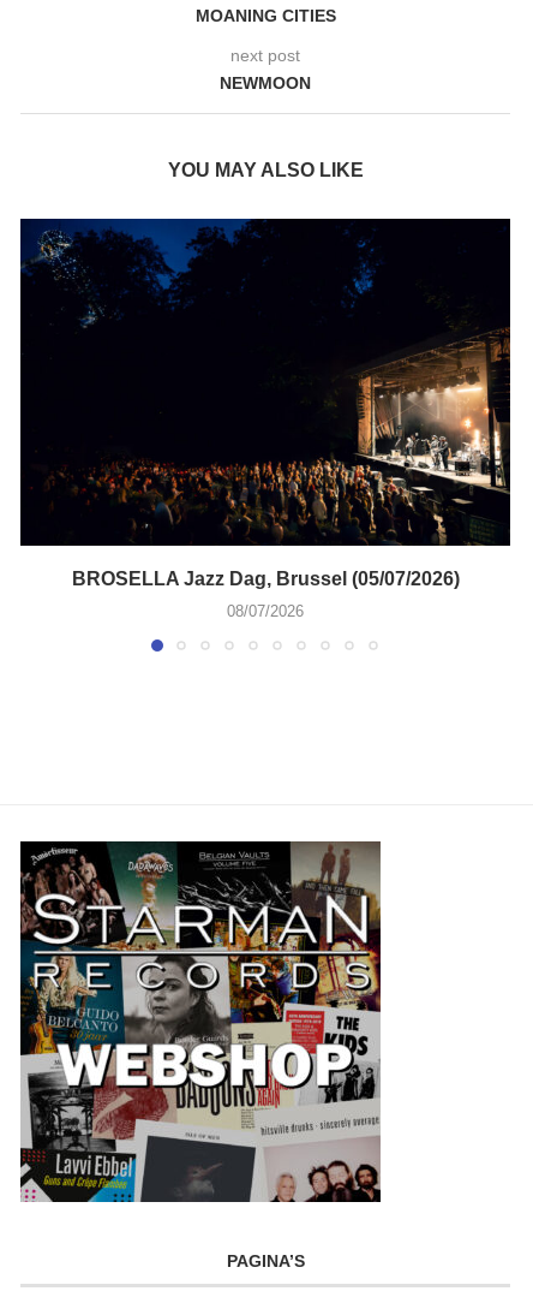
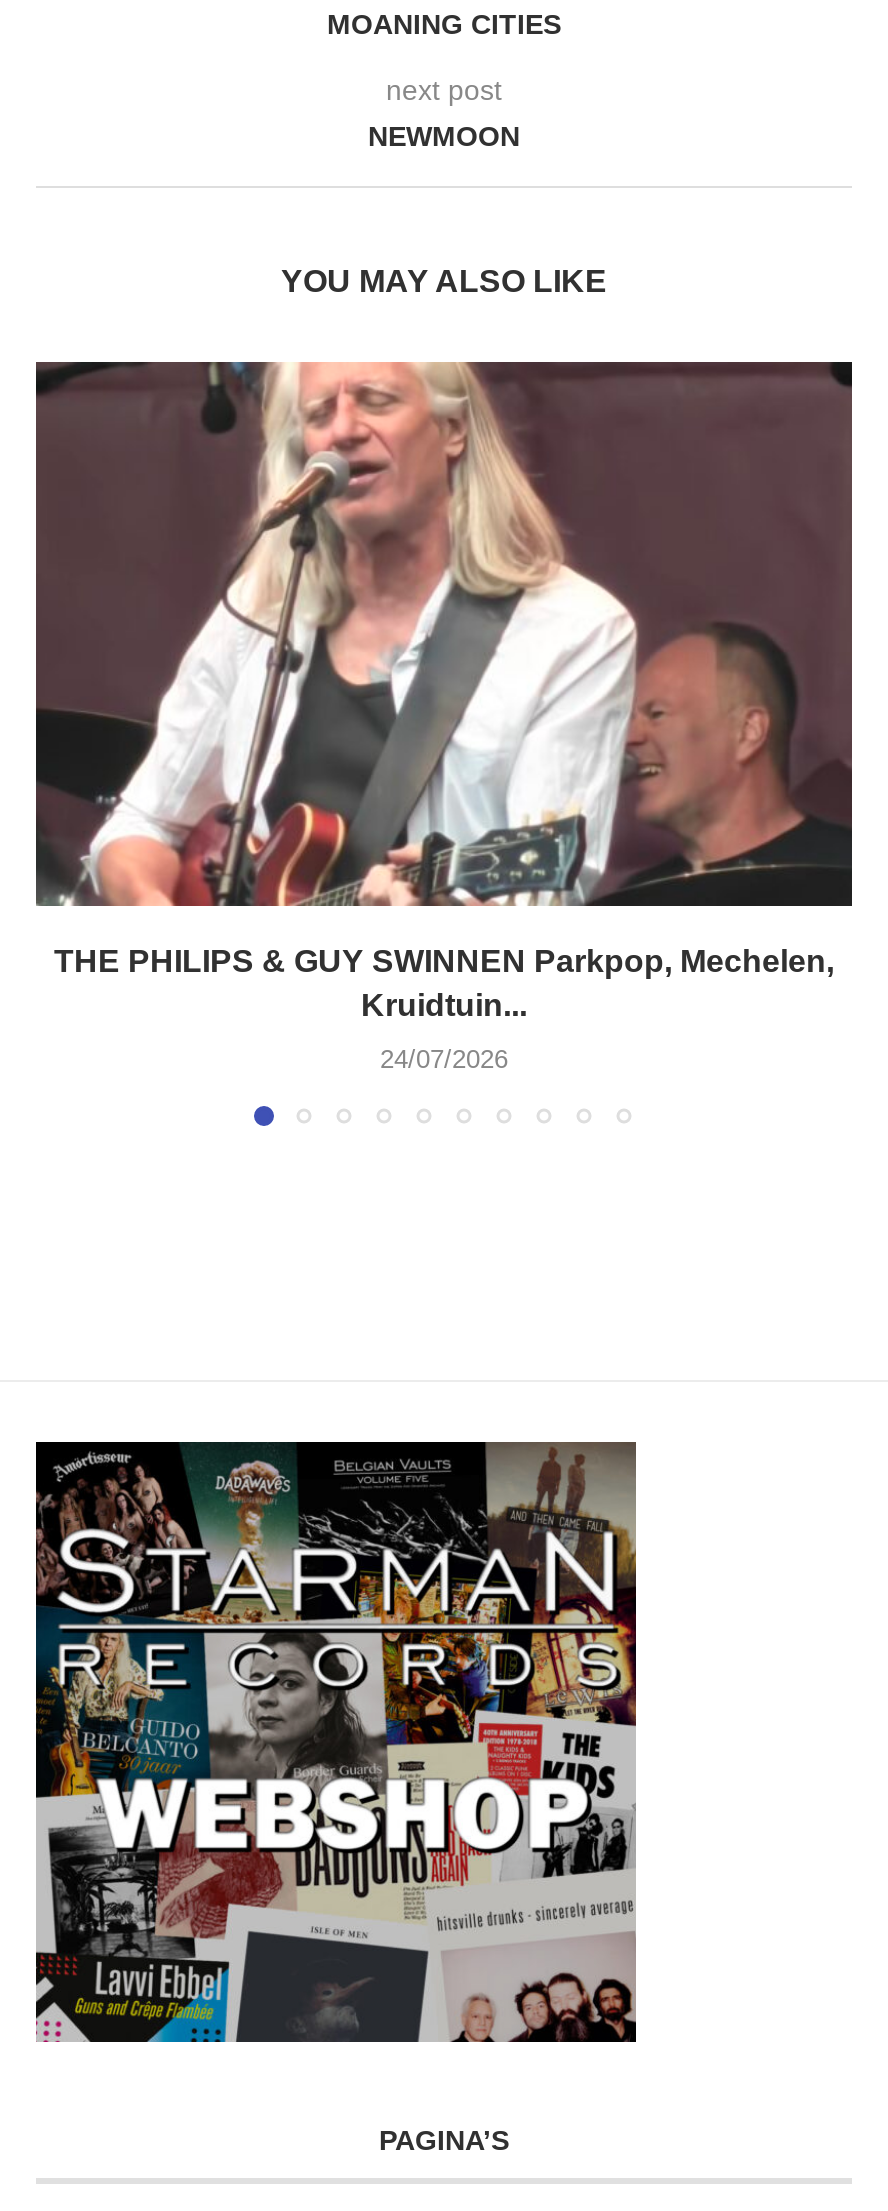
[20,218,510,589] [image] | BROSELLA Jazz Dag, Brussel (05/07/2026) -> [36,360,852,1023] [image] | THE PHILIPS & GUY SWINNEN Parkpop, Mechelen, | Kruidtuin...
[227,603,304,621] 08/07/2026 -> [380,1045,508,1075] 24/07/2026

